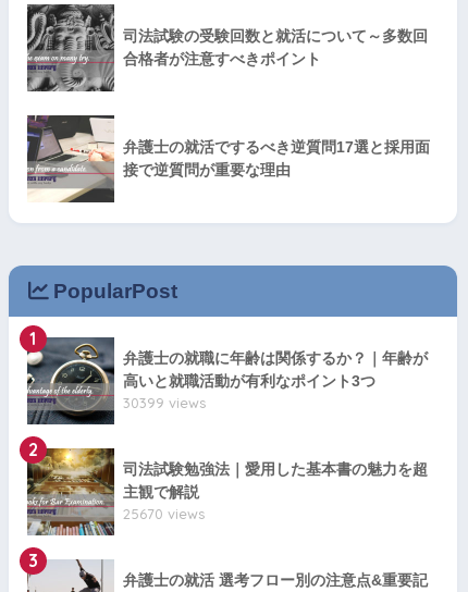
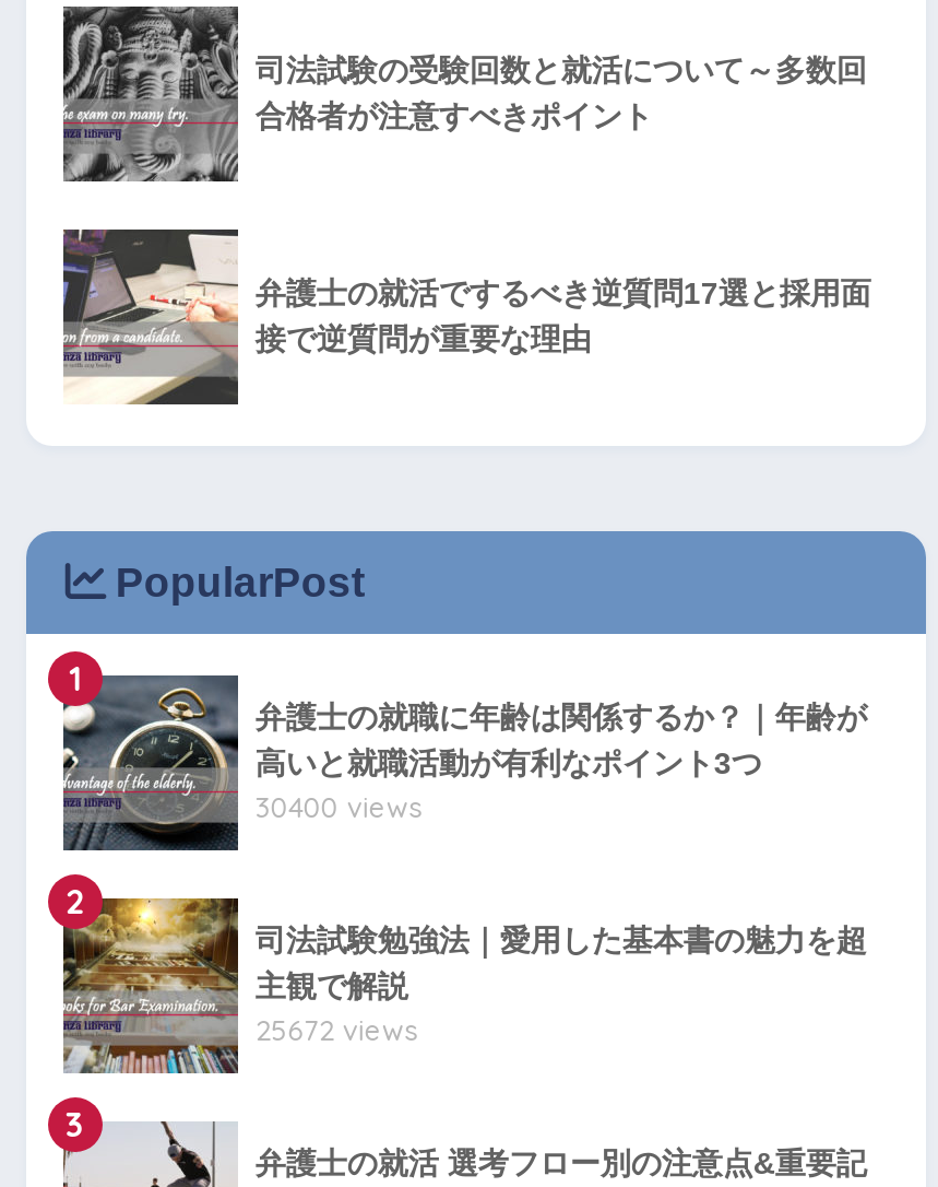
[123,394,206,412] 30399 views -> [255,790,421,825] 30400 views
[123,505,205,523] 25670 views -> [255,1013,417,1048] 25672 views

